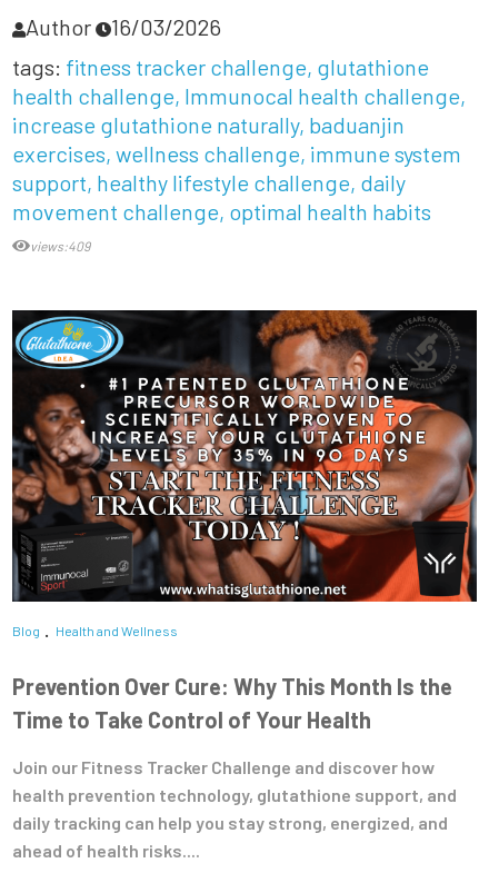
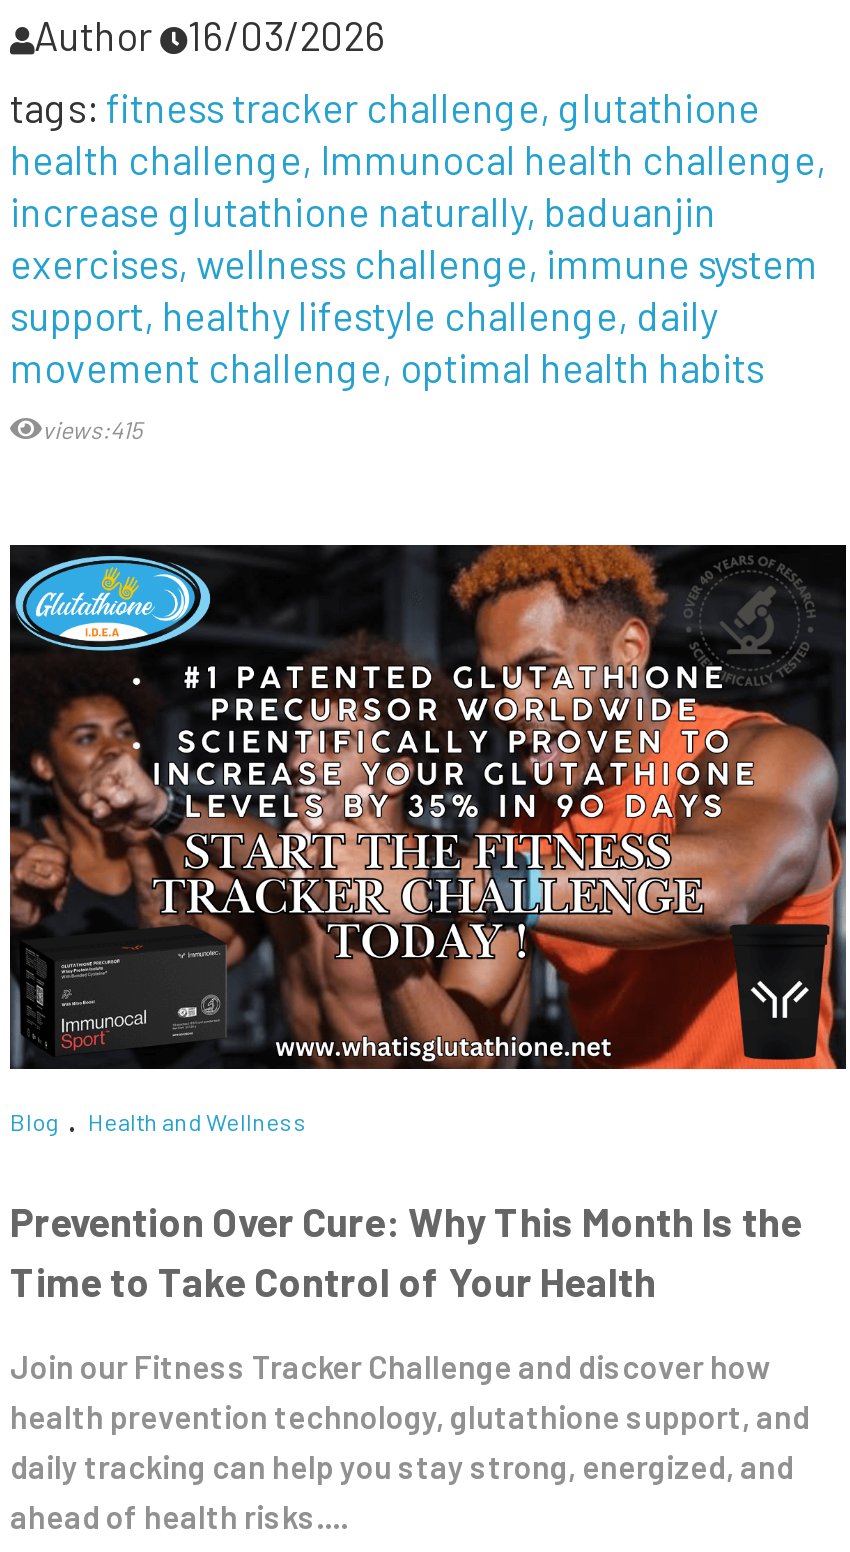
[30,238,90,254] views:409 -> [42,416,142,444] views:415

